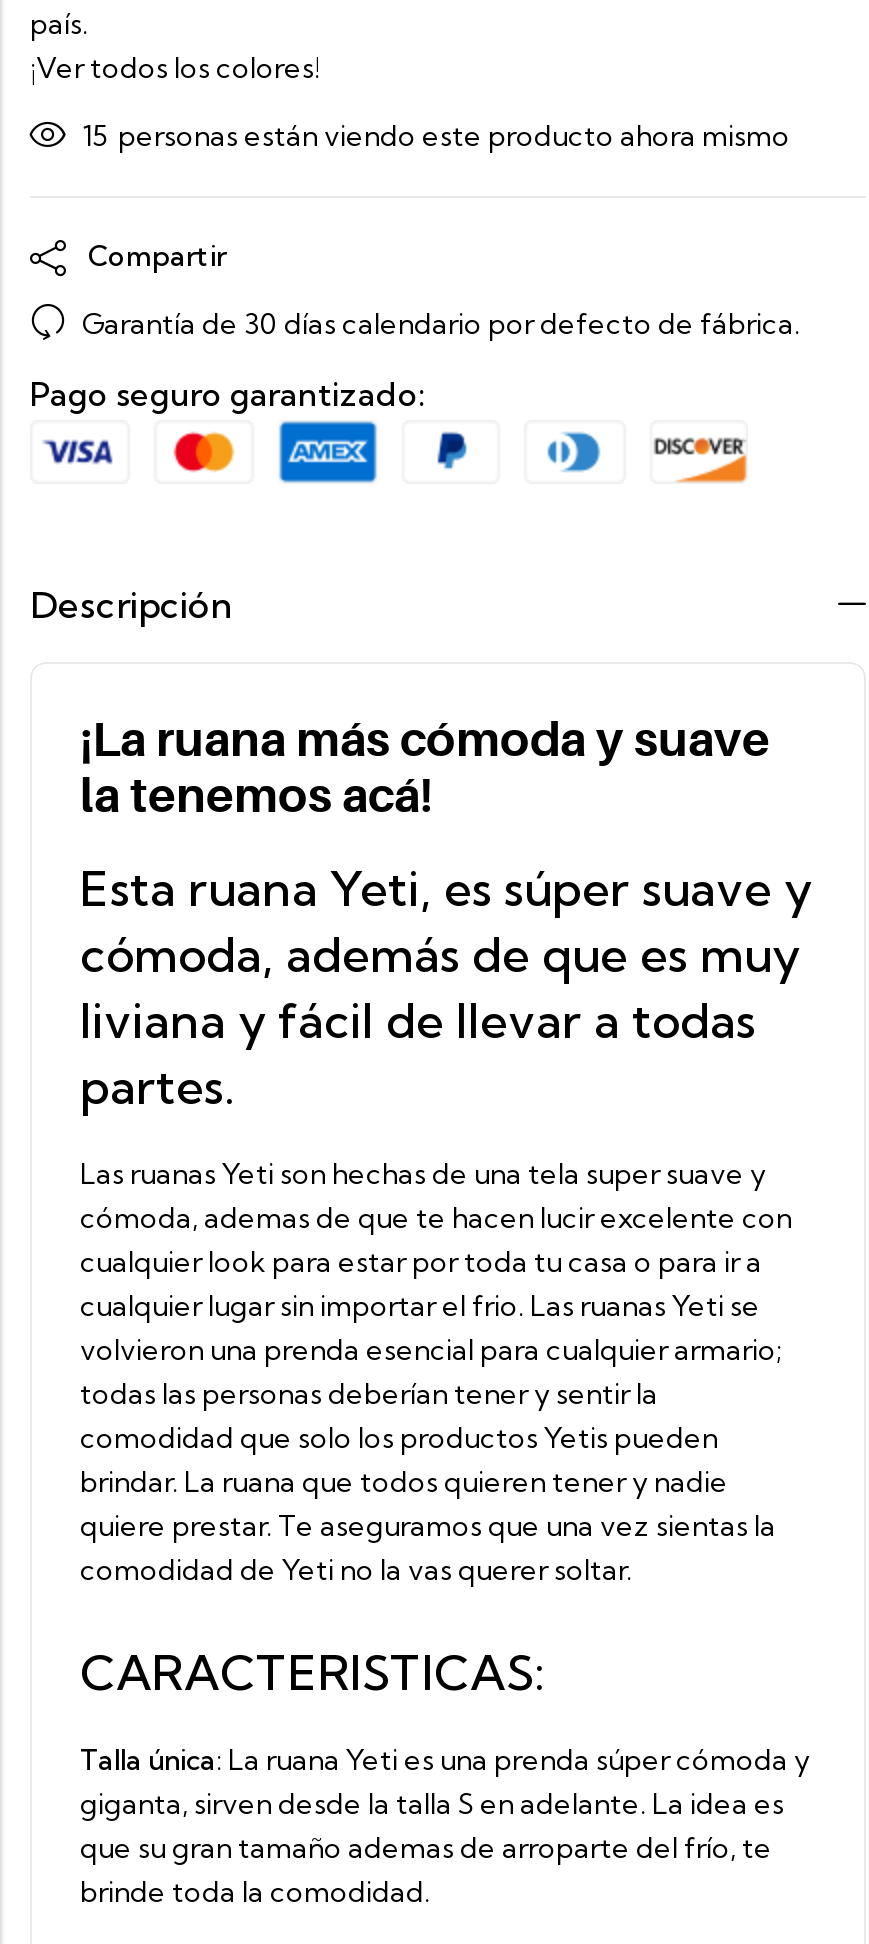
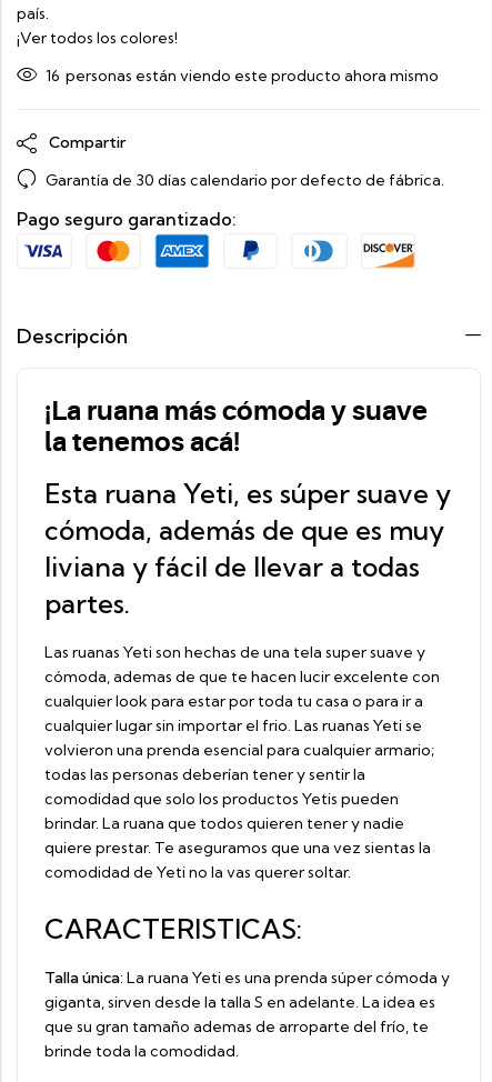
[82,117,790,153] 15 personas están viendo este producto ahora mismo -> [46,65,439,85] 16 personas están viendo este producto ahora mismo

